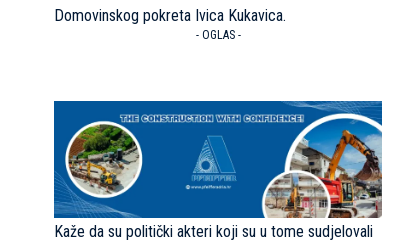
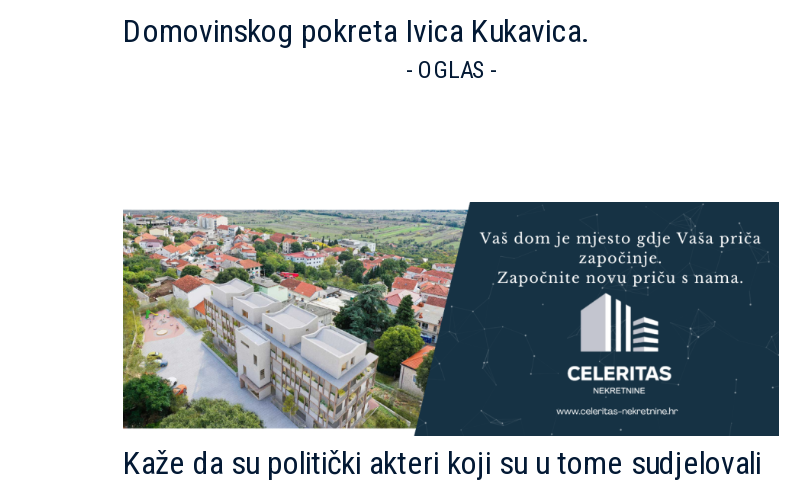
[53,100,383,219] [image] -> [121,202,781,440] [image]

